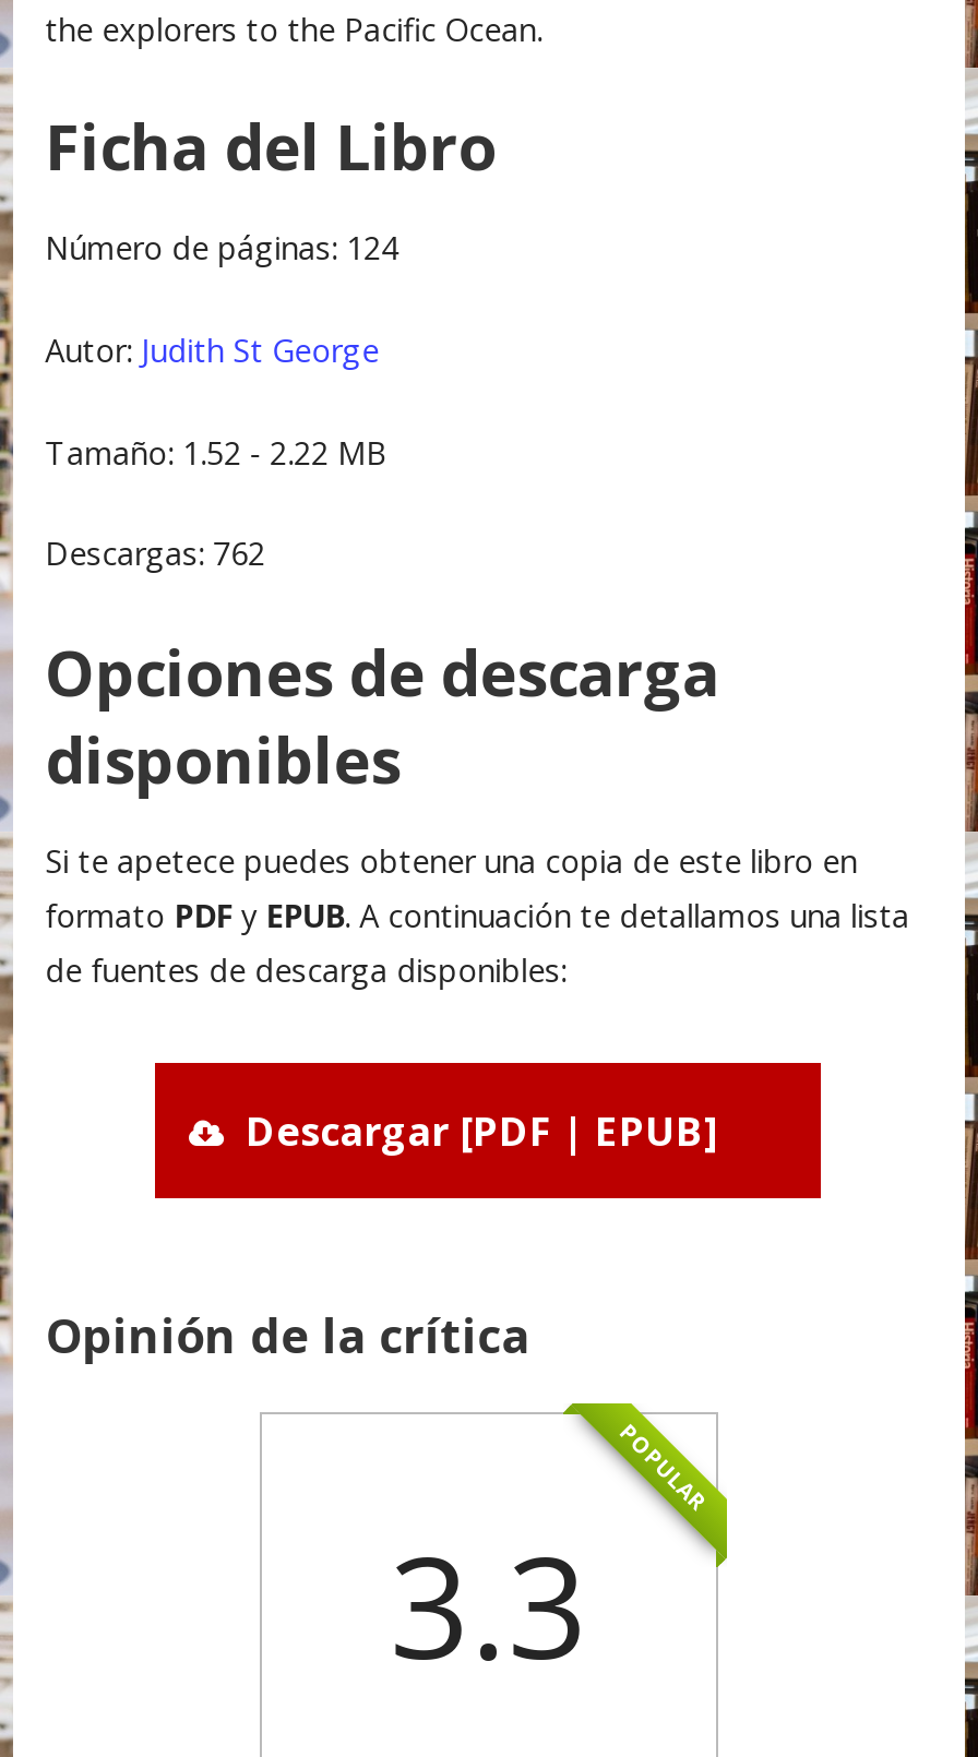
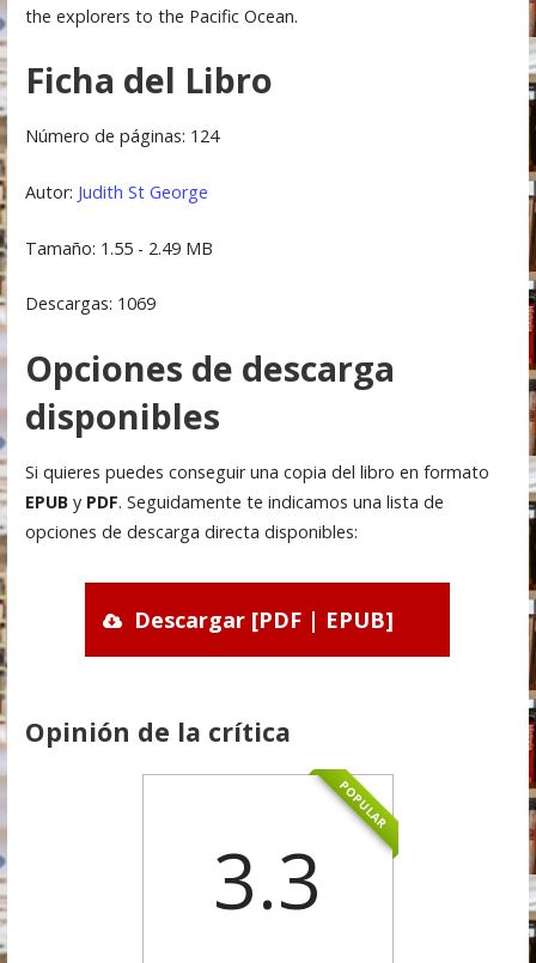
[45,432,388,473] Tamaño: 1.52 - 2.22 MB -> [25,237,212,259] Tamaño: 1.55 - 2.49 MB
[45,533,265,575] Descargas: 762 -> [25,292,155,315] Descargas: 1069
[45,841,909,991] Si te apetece puedes obtener una copia de este libro en | formato PDF y EPUB. A continuación te detallamos una lista | de fuentes de descarga disponibles: -> [25,461,489,543] Si quieres puedes conseguir una copia del libro en formato | EPUB y PDF. Seguidamente te indicamos una lista de | opciones de descarga directa disponibles:

